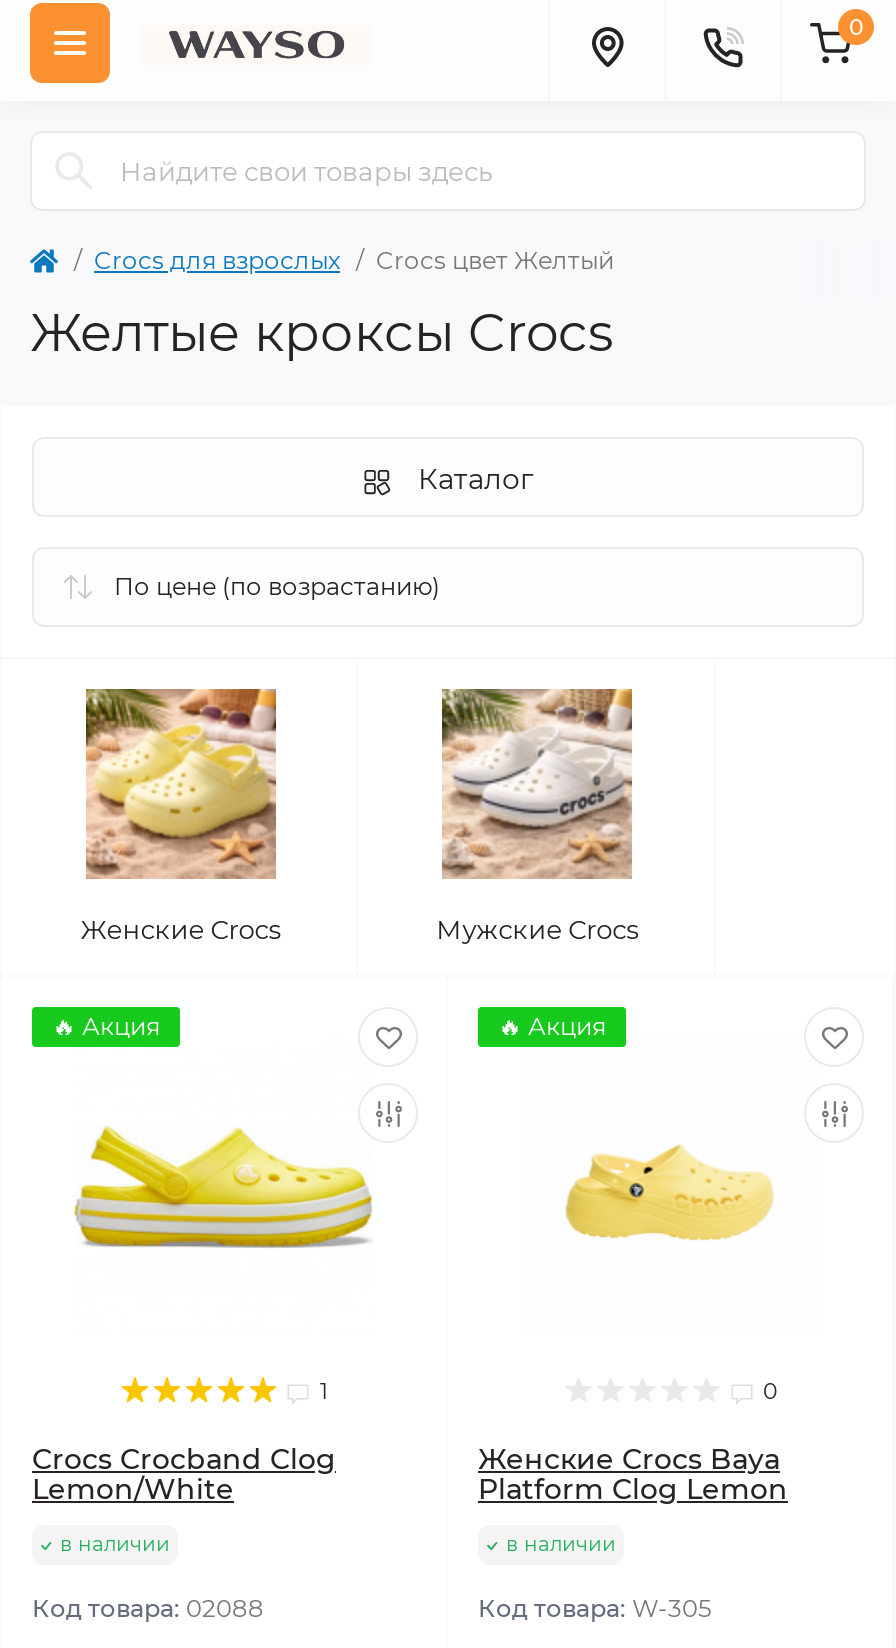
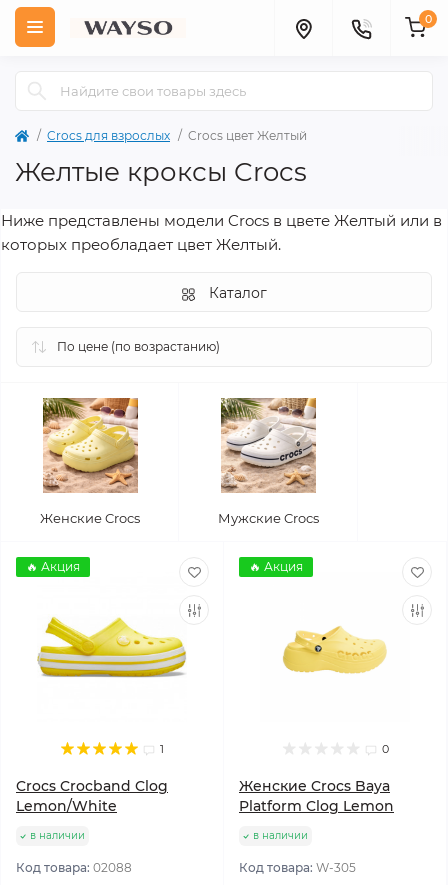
none -> [1,211,442,254] Ниже представлены модели Crocs в цвете Желтый или в | которых преобладает цвет Желтый.

